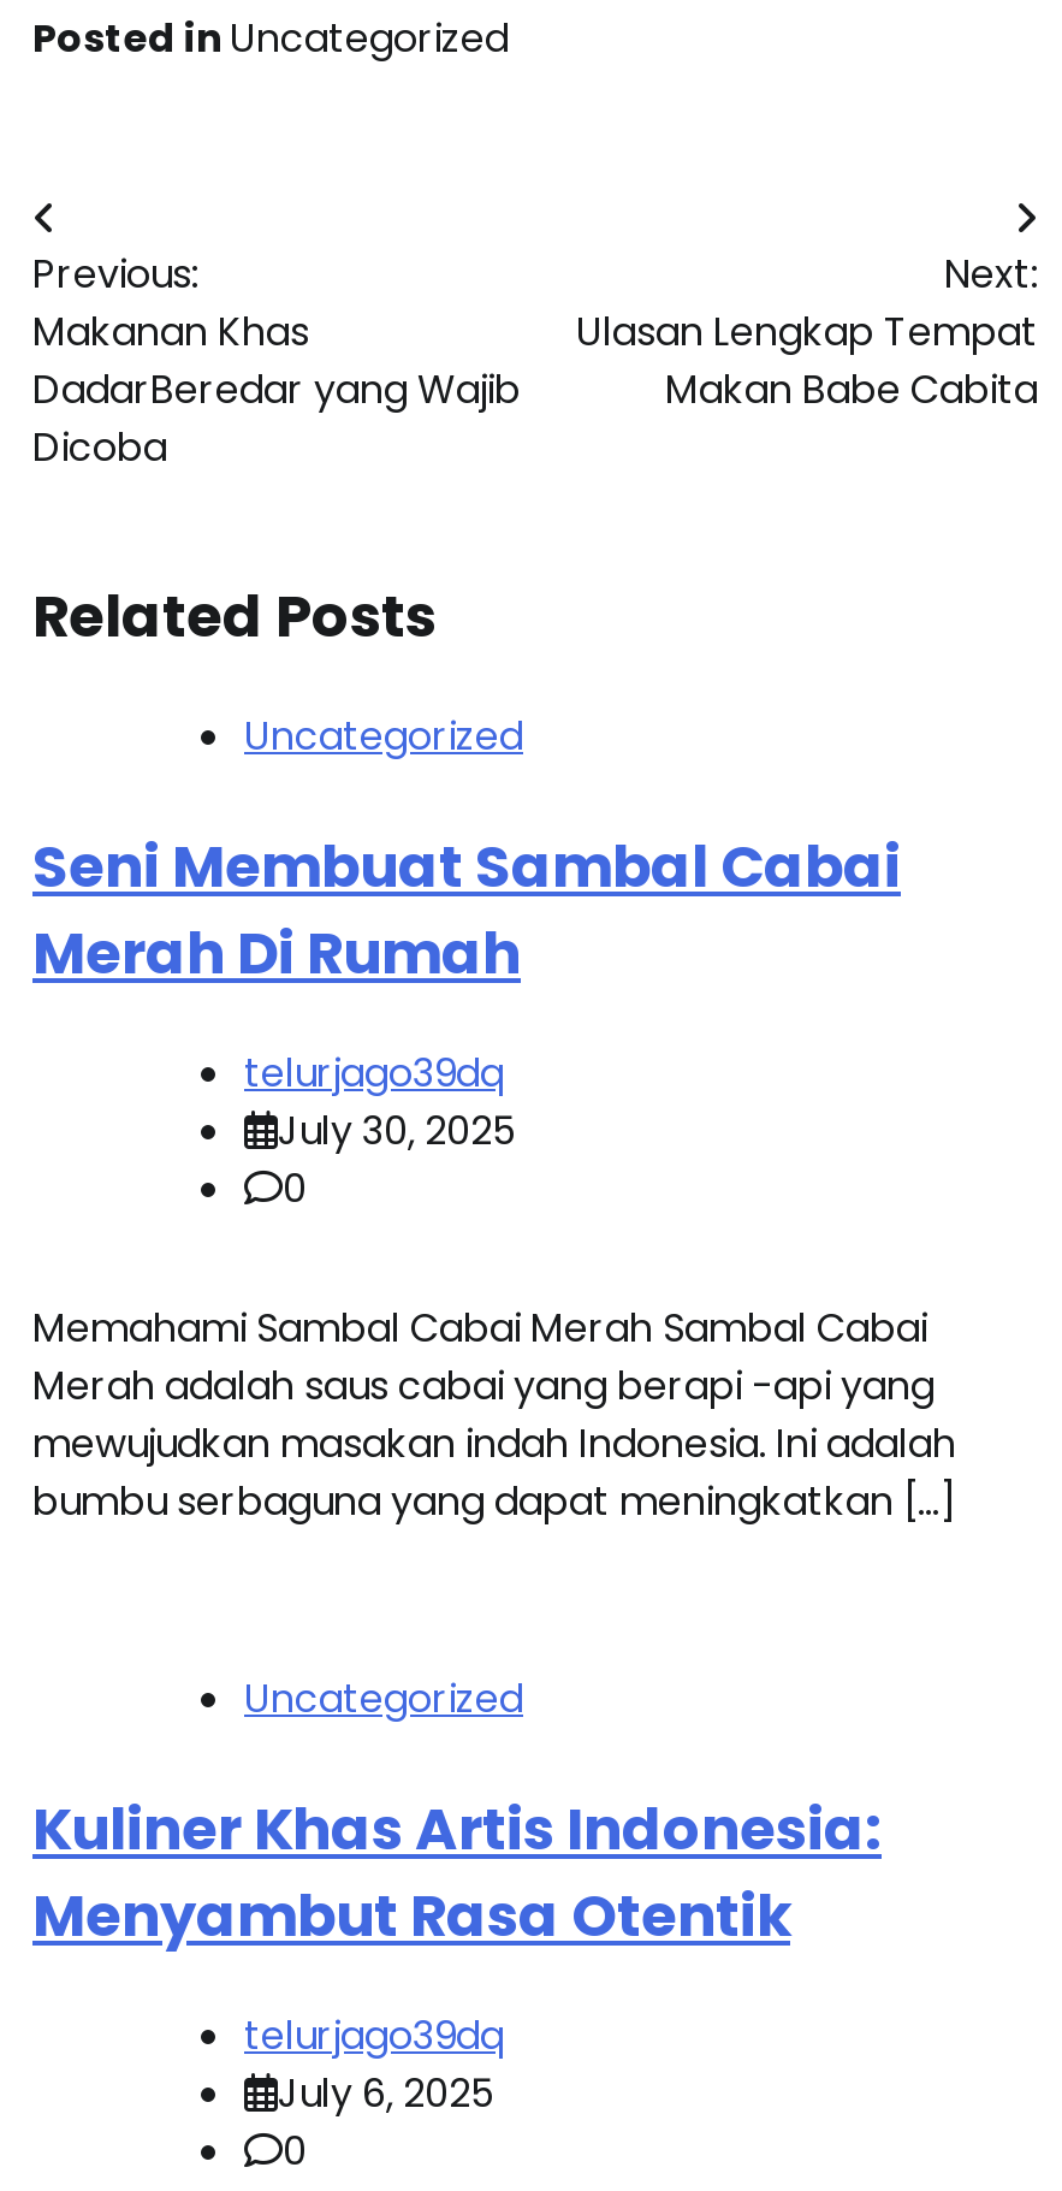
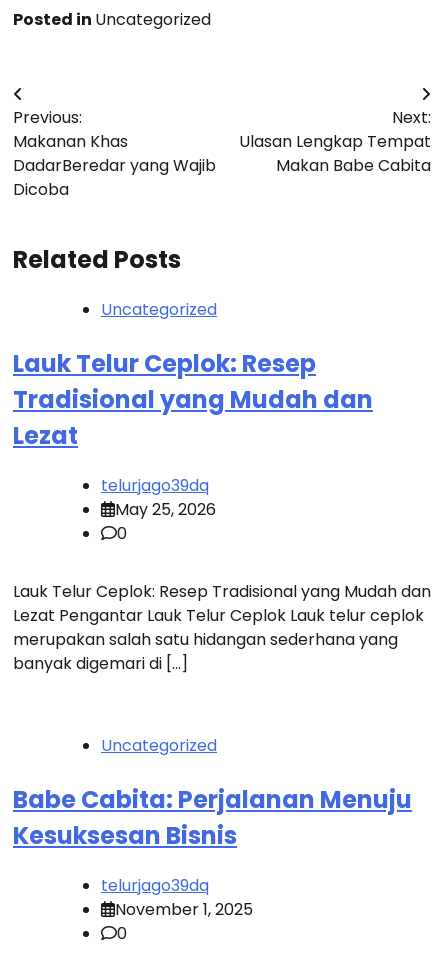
[32,826,901,992] Seni Membuat Sambal Cabai | Merah Di Rumah -> [13,347,373,452] Lauk Telur Ceplok: Resep | Tradisional yang Mudah dan | Lezat
[278,1103,516,1158] July 30, 2025 -> [115,498,216,521] May 25, 2026
[32,1300,956,1529] Memahami Sambal Cabai Merah Sambal Cabai | Merah adalah saus cabai yang berapi -api yang | mewujudkan masakan indah Indonesia. Ini adalah | bumbu serbaguna yang dapat meningkatkan […] -> [13,580,431,675] Lauk Telur Ceplok: Resep Tradisional yang Mudah dan | Lezat Pengantar Lauk Telur Ceplok Lauk telur ceplok | merupakan salah satu hidangan sederhana yang | banyak digemari di […]
[32,1788,882,1954] Kuliner Khas Artis Indonesia: | Menyambut Rasa Otentik -> [13,783,412,852] Babe Cabita: Perjalanan Menuju | Kesuksesan Bisnis
[278,2065,494,2120] July 6, 2025 -> [115,898,253,921] November 1, 2025

